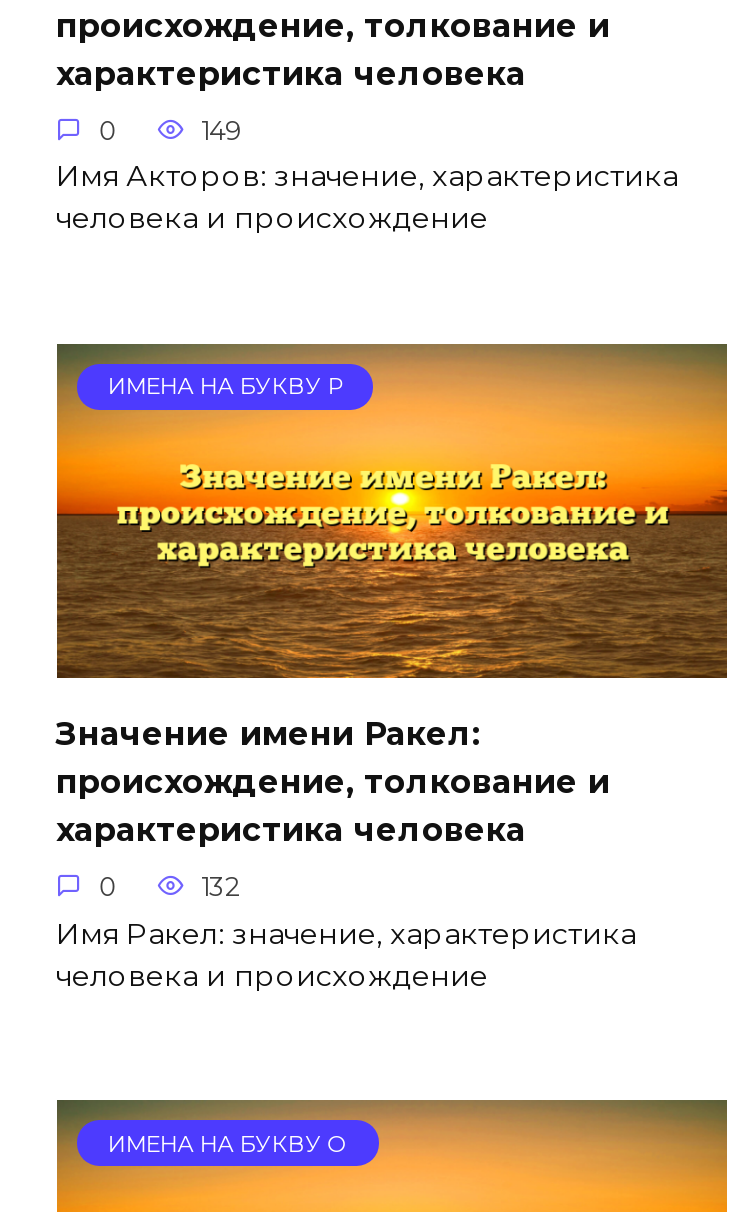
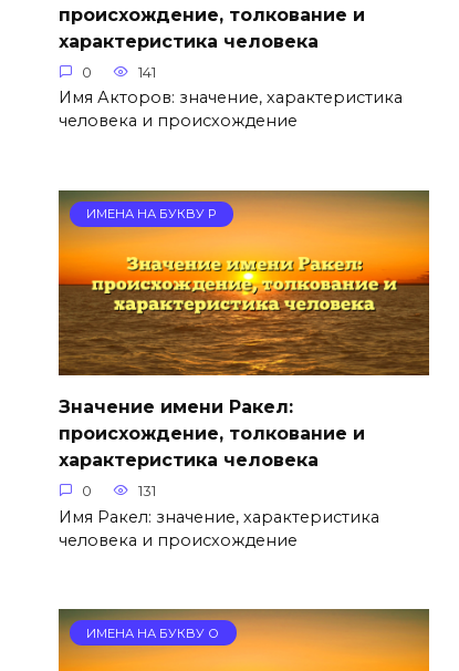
[201,115,241,145] 149 -> [138,64,156,80] 141
[201,872,239,902] 132 -> [138,483,156,499] 131

